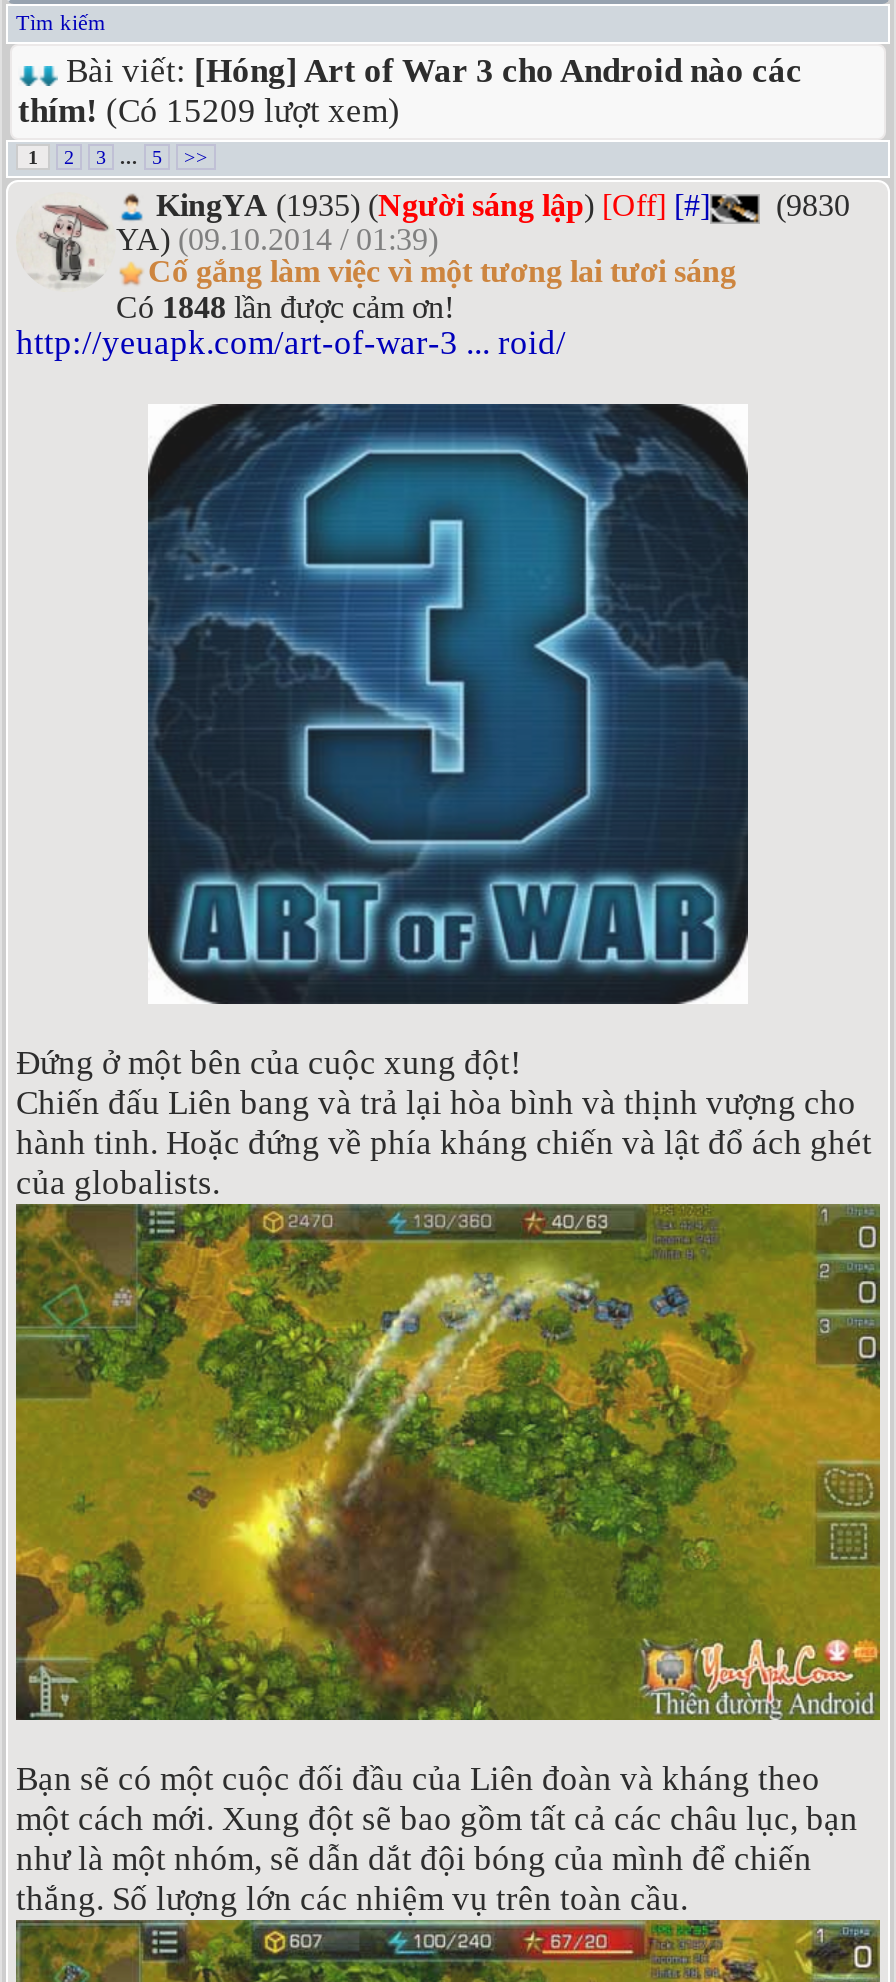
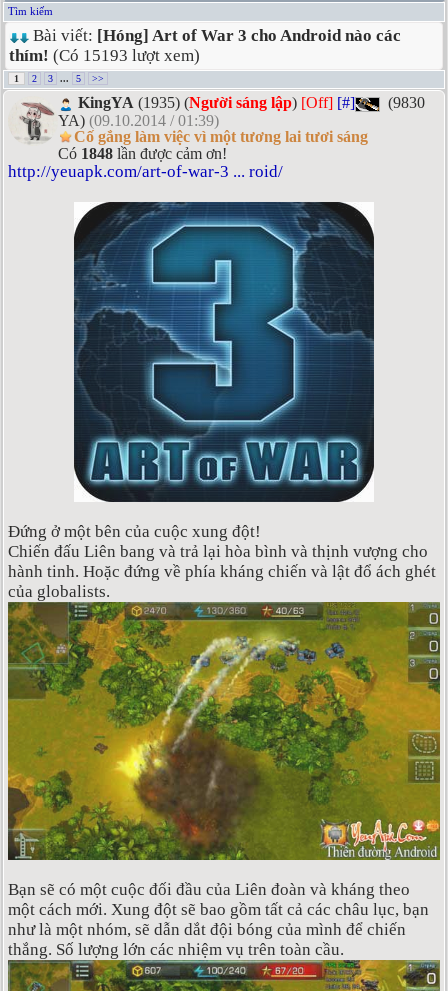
[18,93,400,131] thím! (Có 15209 lượt xem) -> [9,46,200,65] thím! (Có 15193 lượt xem)

